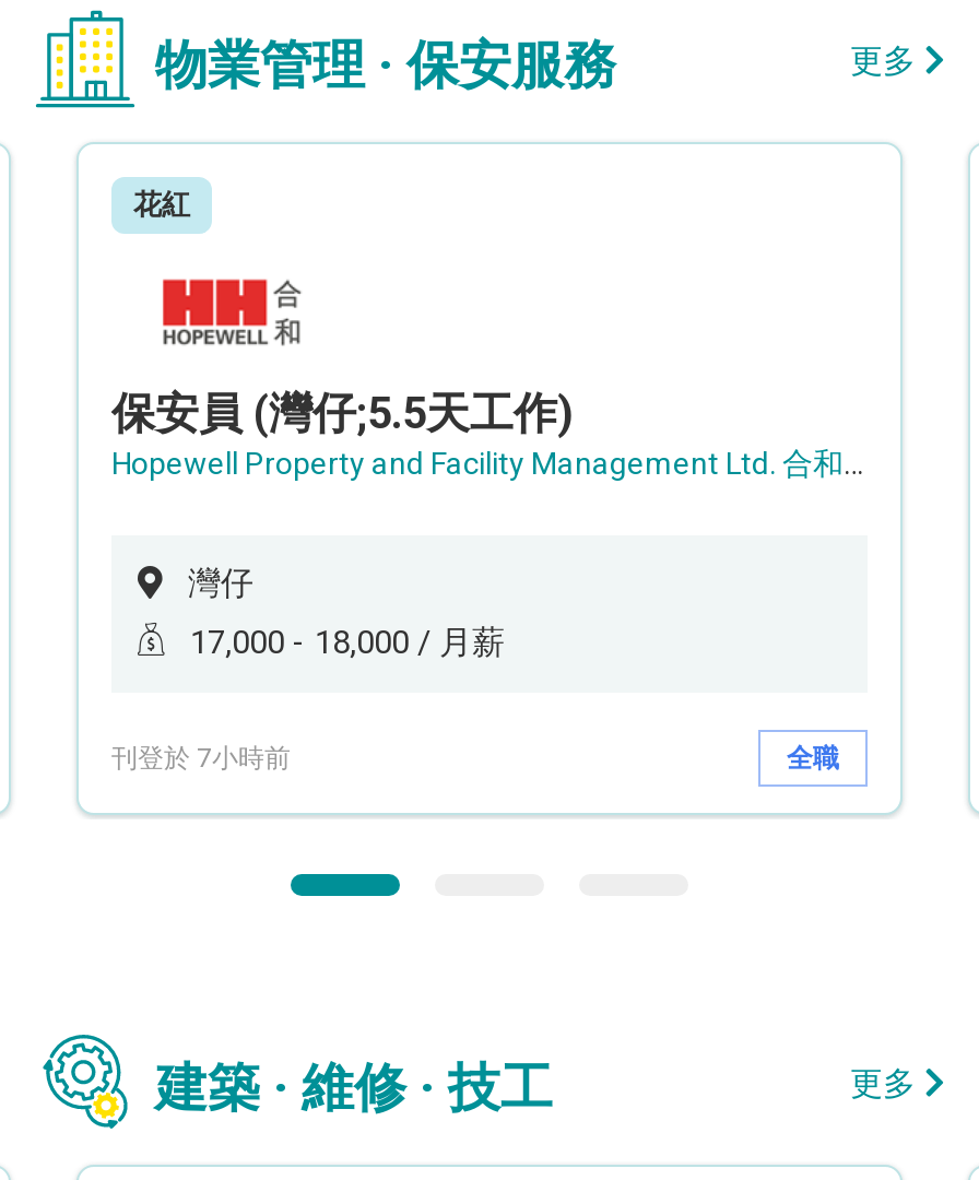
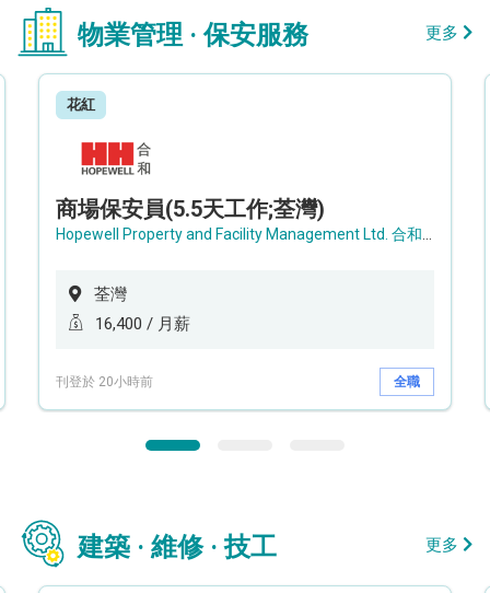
[111,387,573,439] 保安員 (灣仔;5.5天工作) -> [56,196,325,222] 商場保安員(5.5天工作;荃灣)
[188,564,253,604] 灣仔 -> [94,285,127,304] 荃灣
[190,623,505,663] 17,000 - 18,000 / 月薪 -> [95,314,190,334] 16,400 / 月薪
[111,742,291,772] 刊登於 7小時前 -> [56,374,153,389] 刊登於 20小時前

